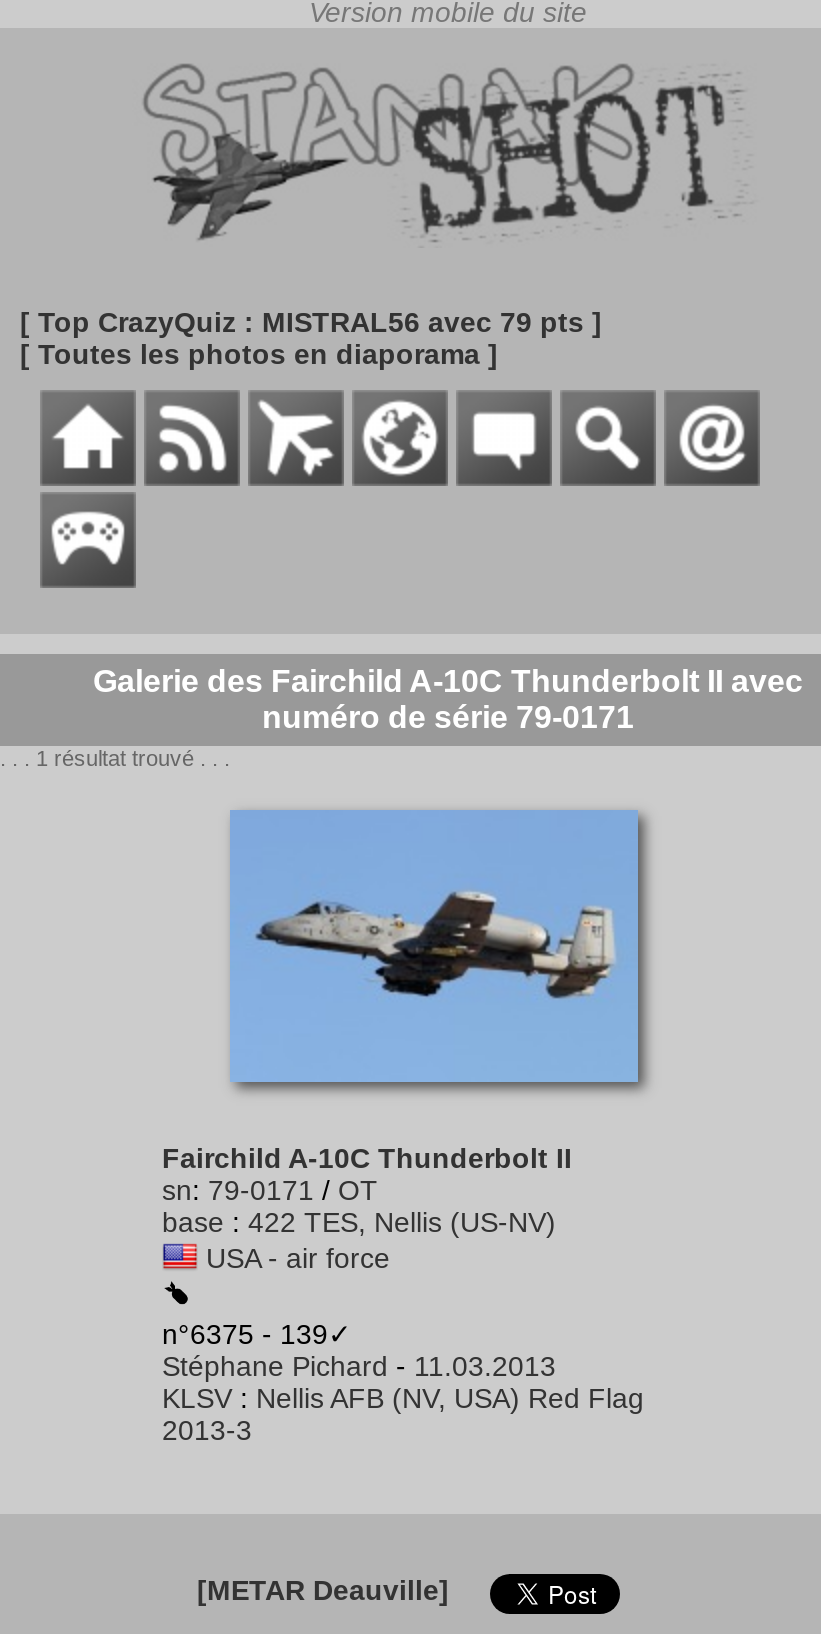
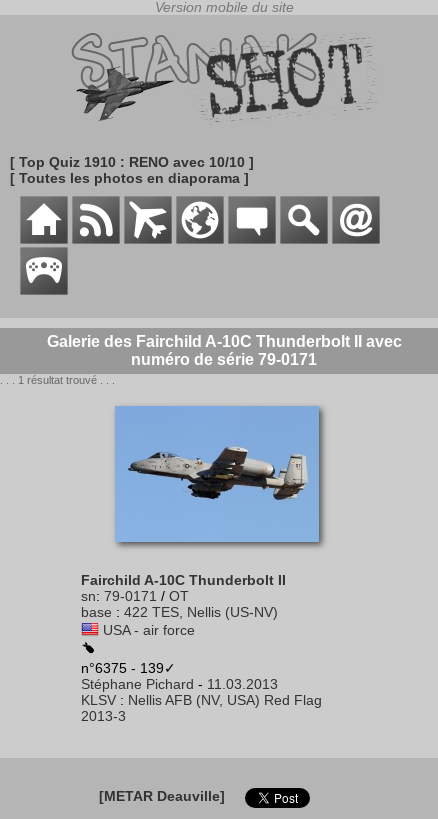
[20,306,602,338] [ Top CrazyQuiz : MISTRAL56 avec 79 pts ] -> [10,154,254,170] [ Top Quiz 1910 : RENO avec 10/10 ]

